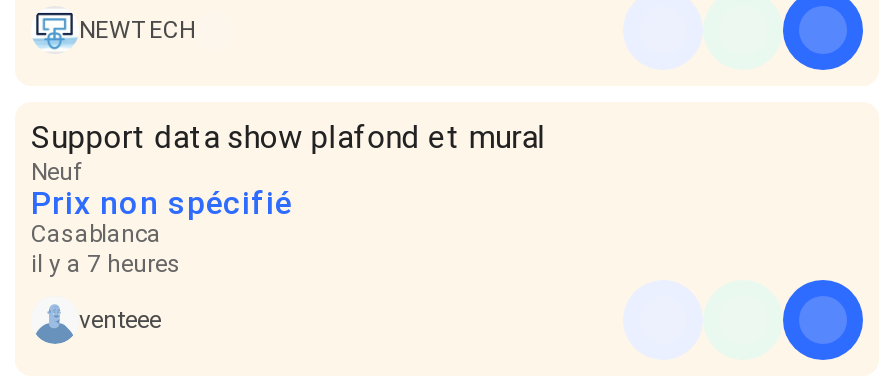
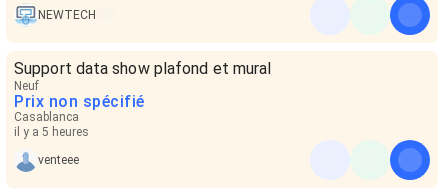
[31,251,181,279] il y a 7 heures -> [14,125,89,139] il y a 5 heures

